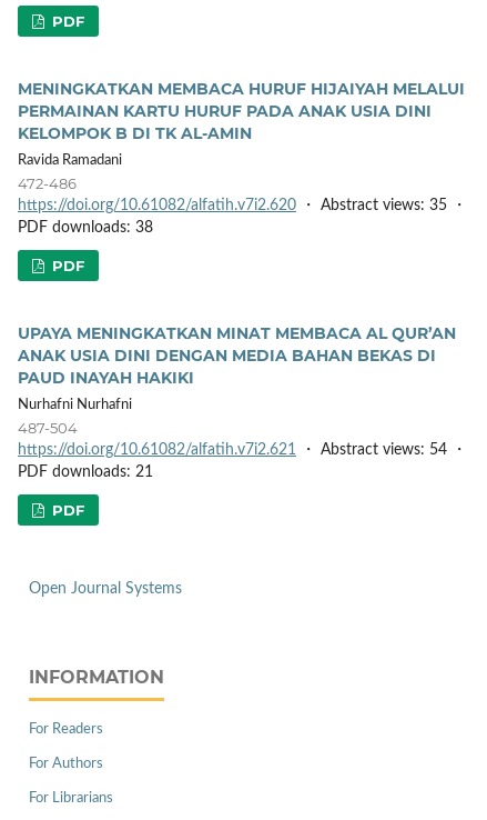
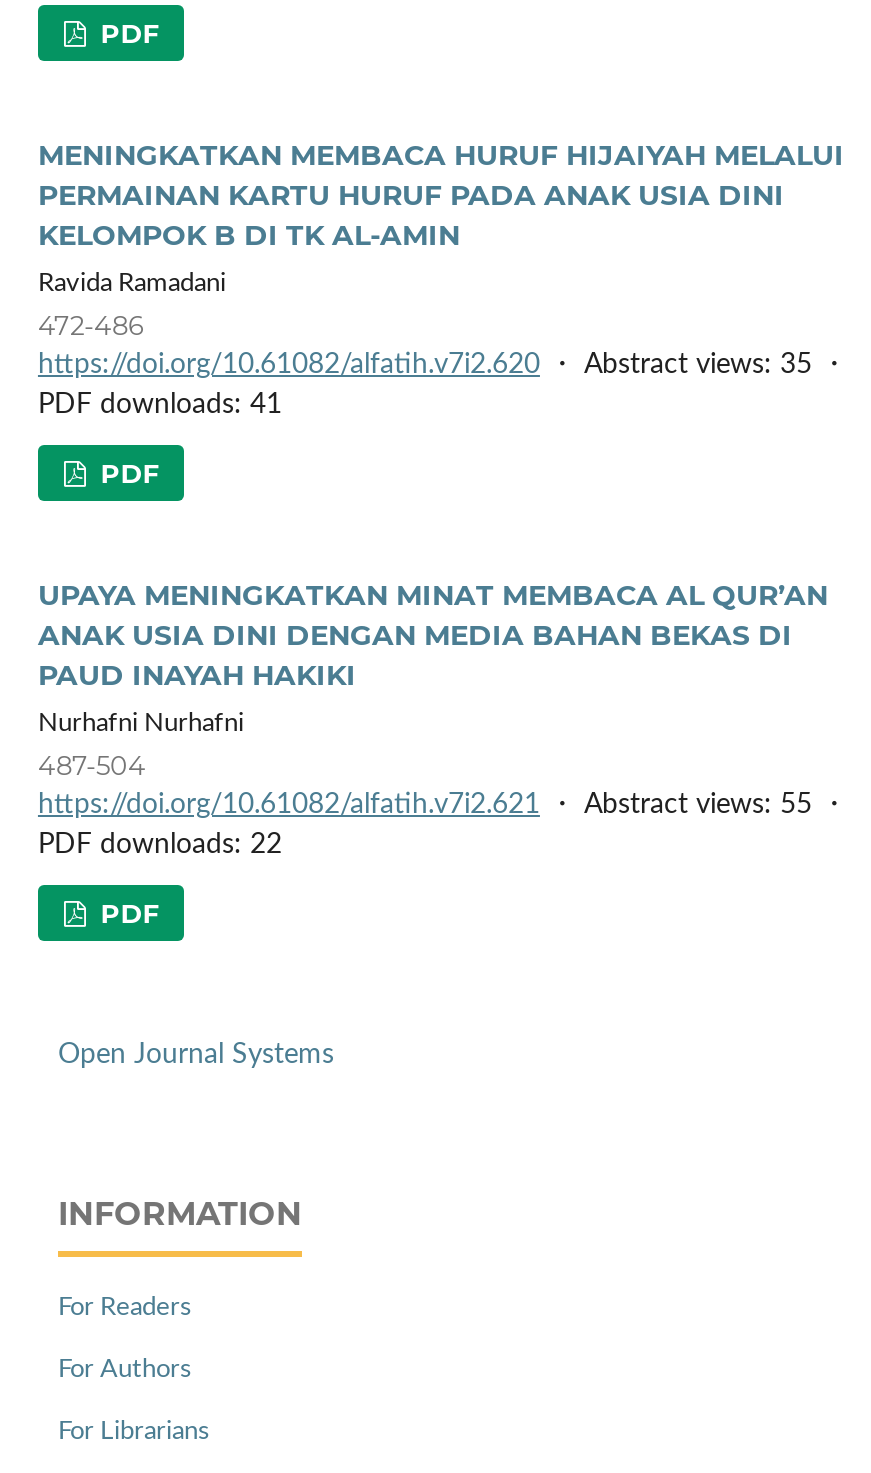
[18,220,153,236] PDF downloads: 38 -> [38,392,282,420] PDF downloads: 41
[18,443,467,458] https://doi.org/10.61082/alfatih.v7i2.621・ Abstract views: 54 ・ -> [38,792,848,820] https://doi.org/10.61082/alfatih.v7i2.621・ Abstract views: 55 ・
[18,465,153,480] PDF downloads: 21 -> [38,832,282,860] PDF downloads: 22

